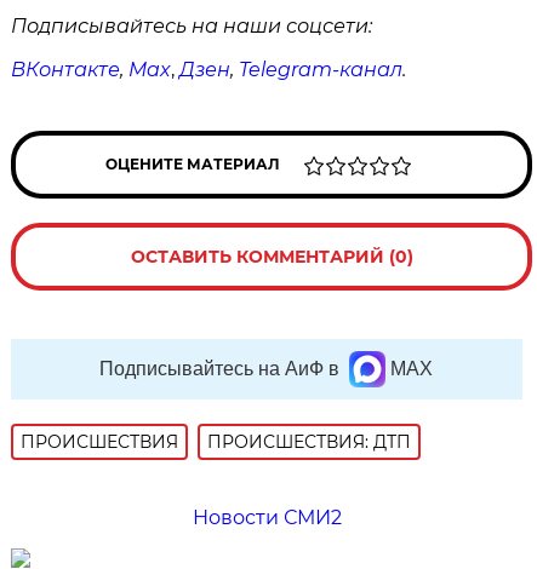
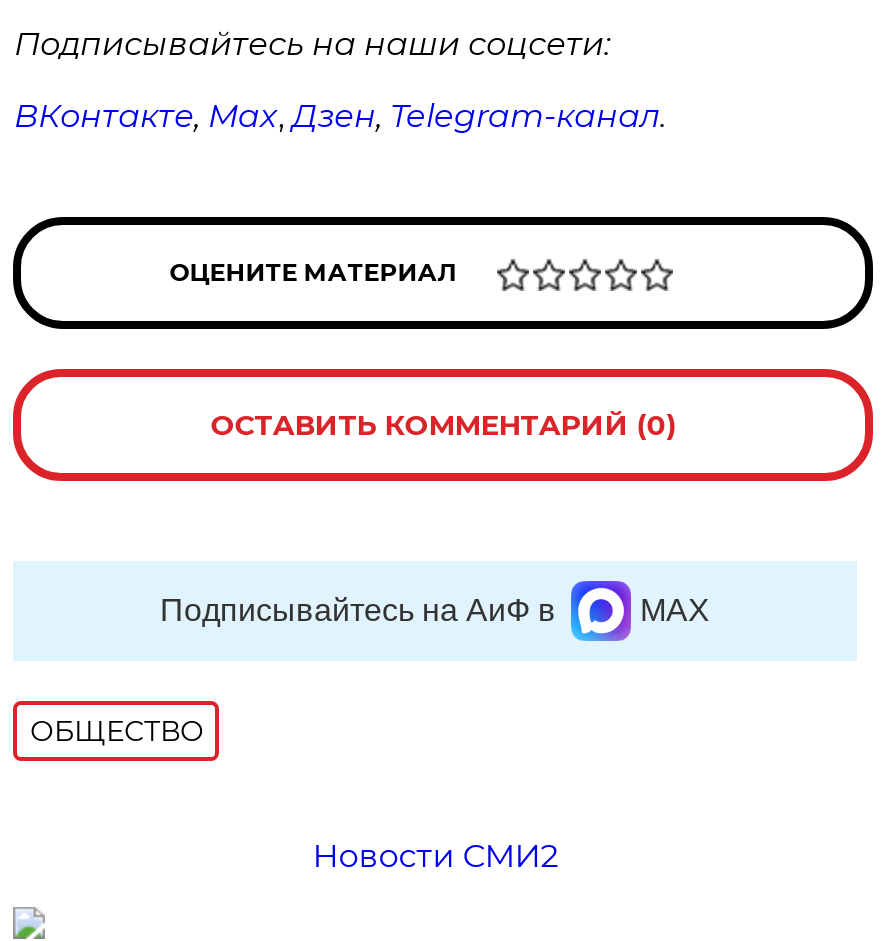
[21,431,411,453] ПРОИСШЕСТВИЯ | ПРОИСШЕСТВИЯ: ДТП -> [30,713,204,749] ОБЩЕСТВО

